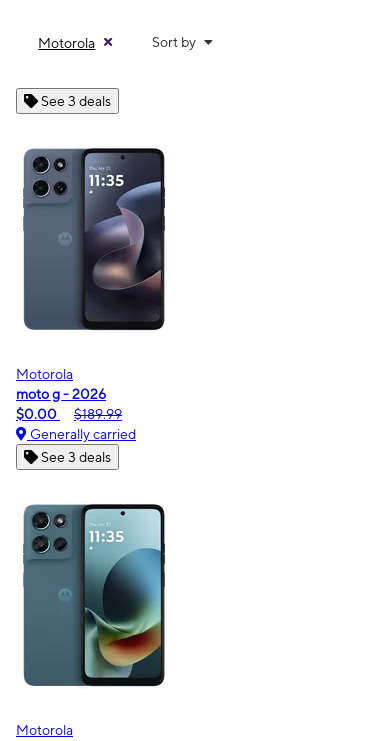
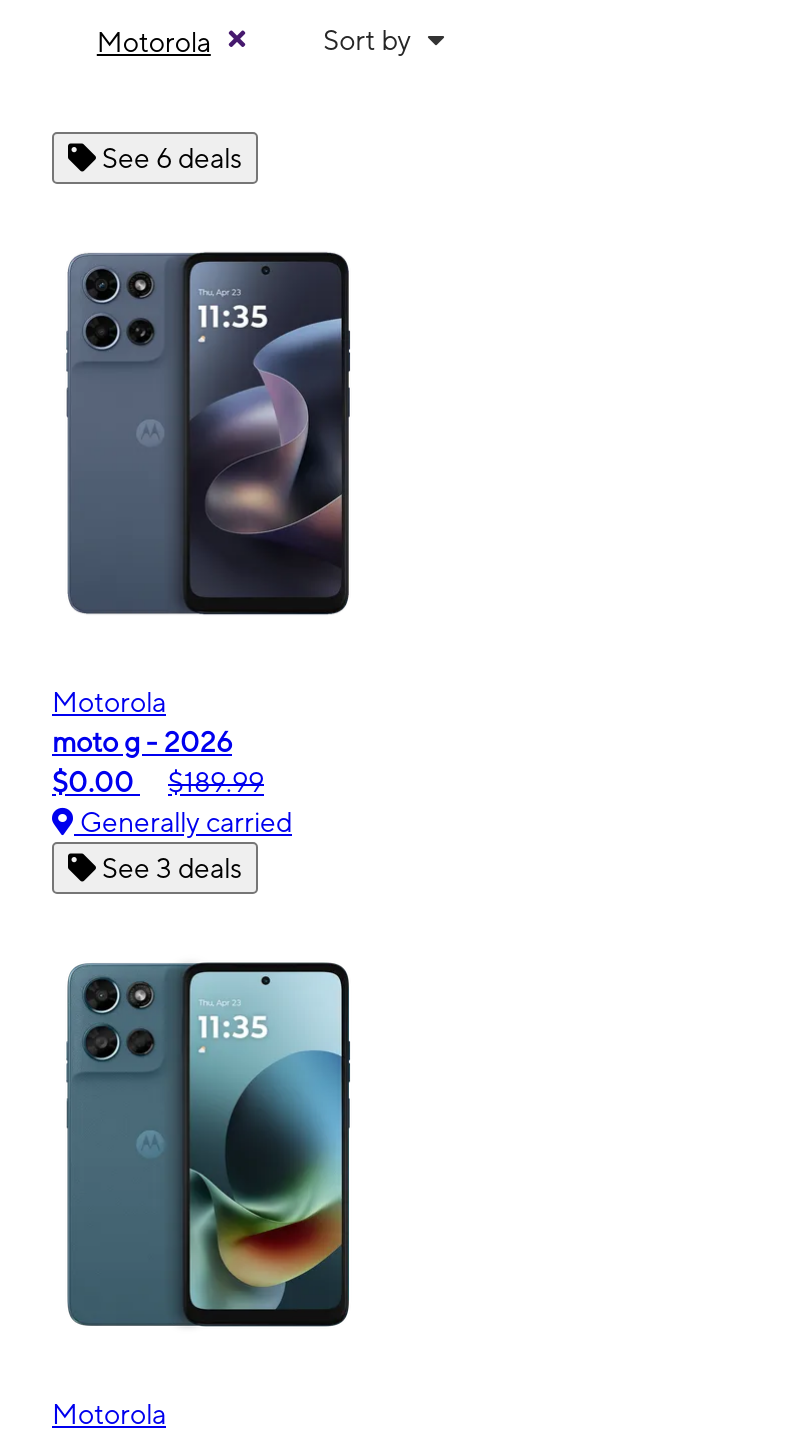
[41,93,111,109] See 3 deals -> [102,142,242,174] See 6 deals

